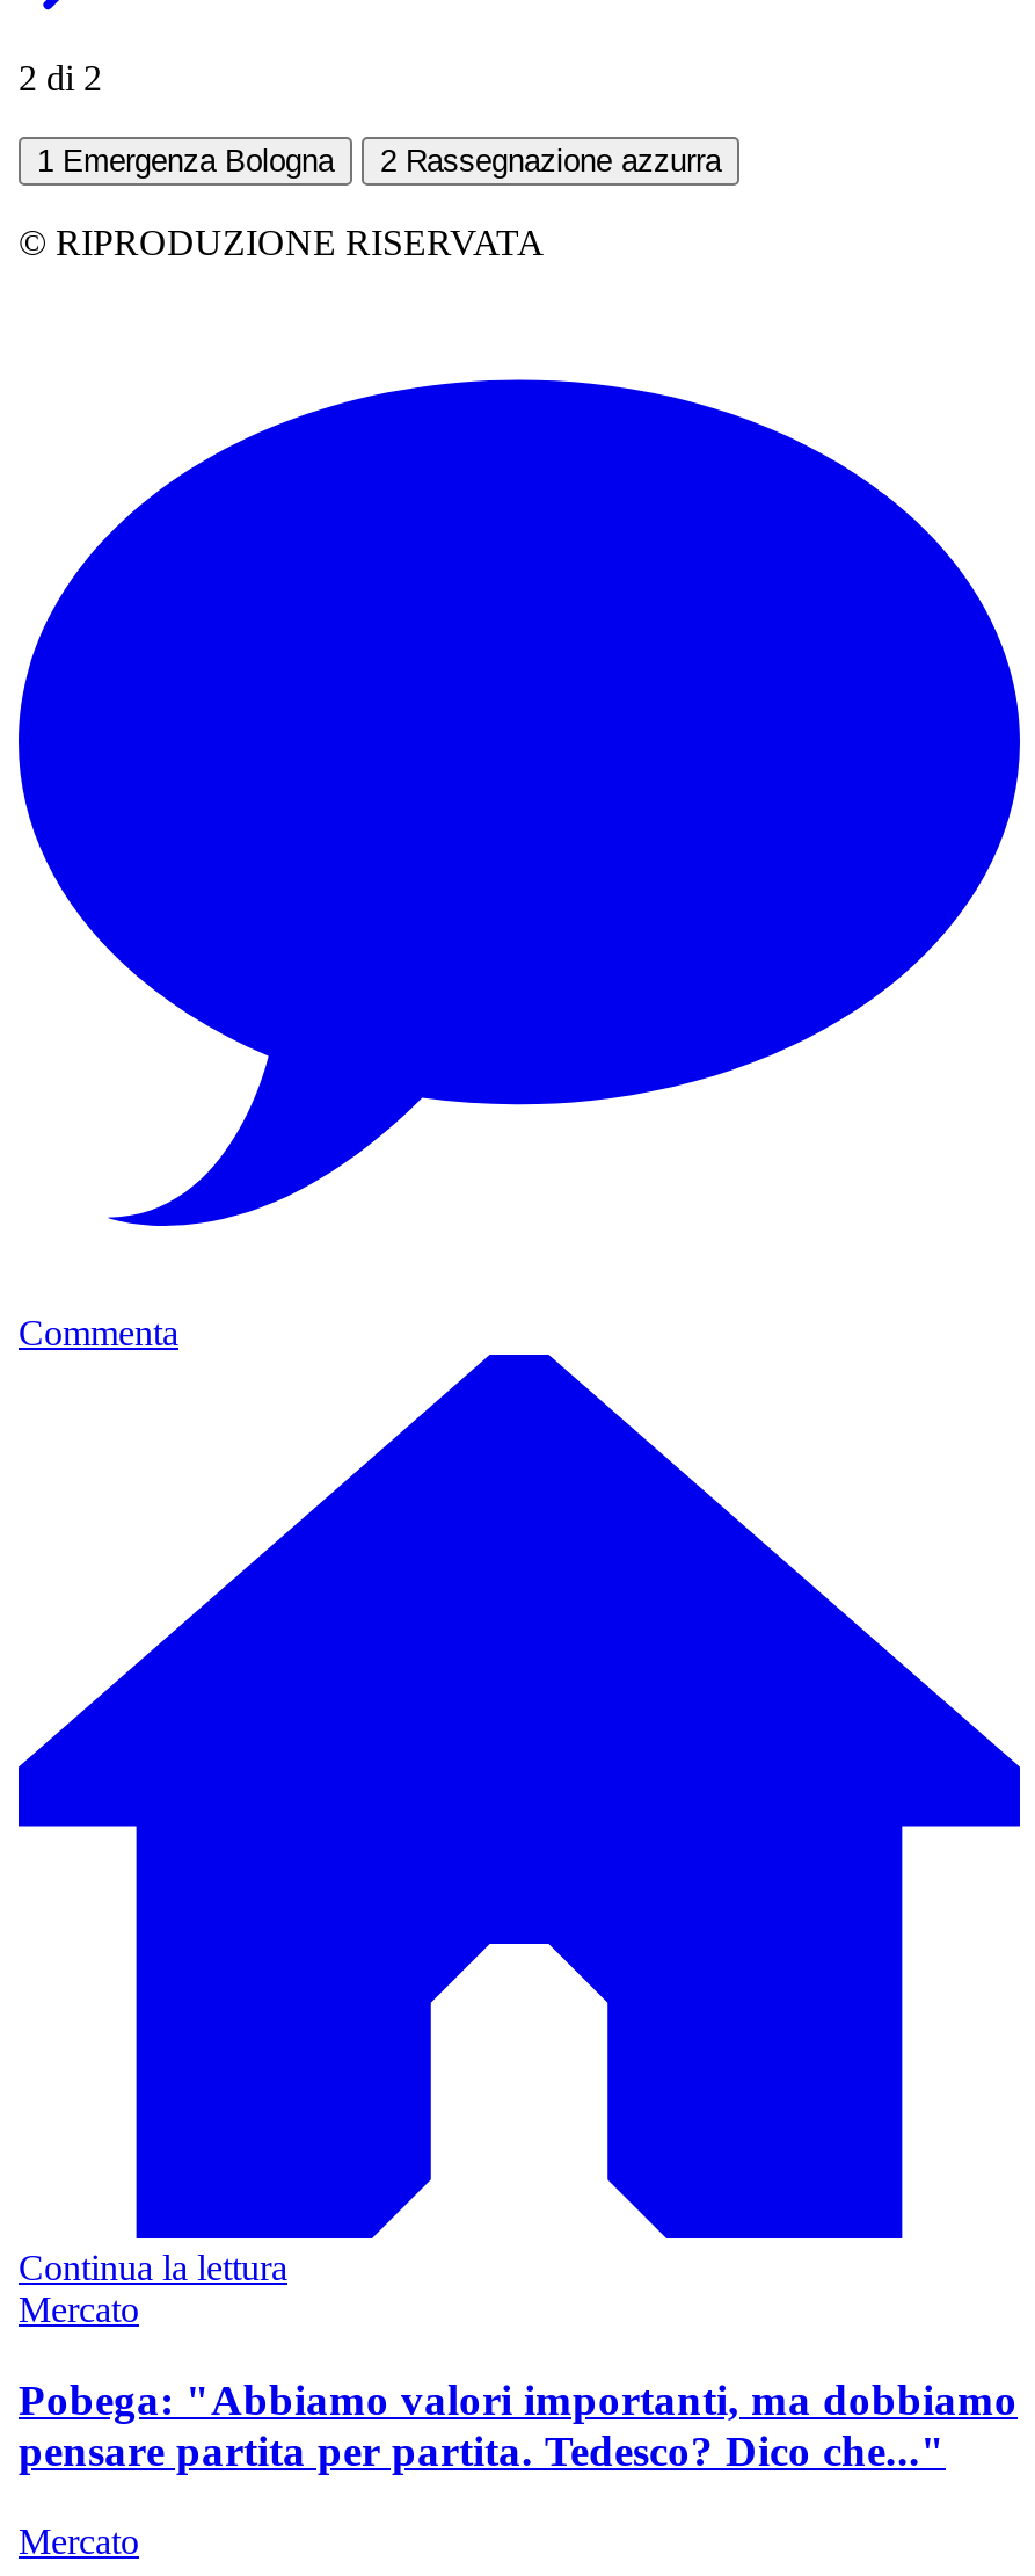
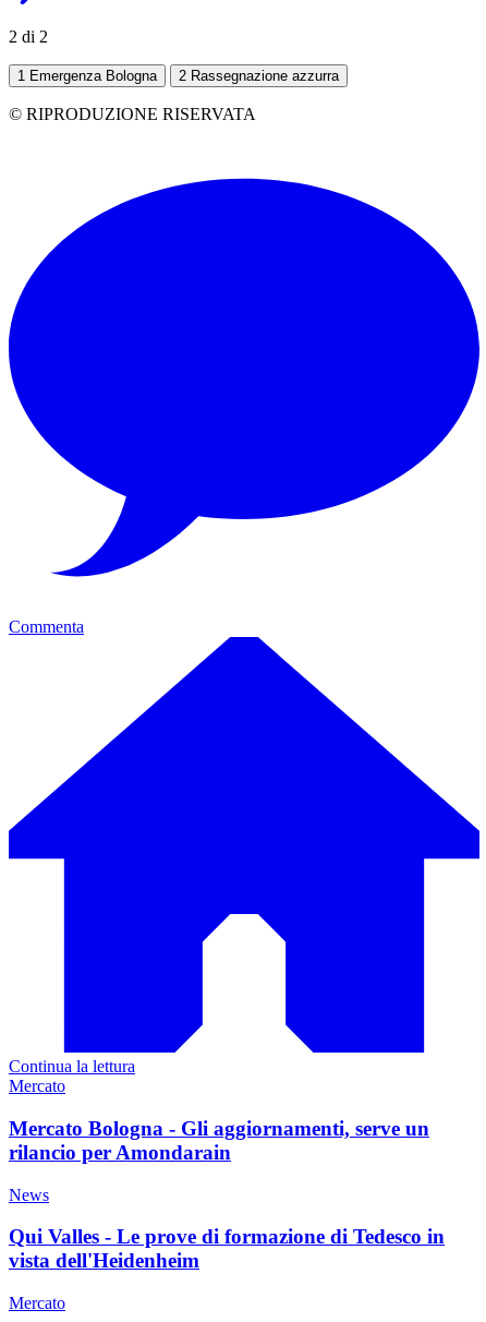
[19,2375,1018,2475] Pobega: "Abbiamo valori importanti, ma dobbiamo | pensare partita per partita. Tedesco? Dico che..." -> [9,1117,445,1272] Mercato Bologna - Gli aggiornamenti, serve un | rilancio per Amondarain | News | Qui Valles - Le prove di formazione di Tedesco in | vista dell'Heidenheim

